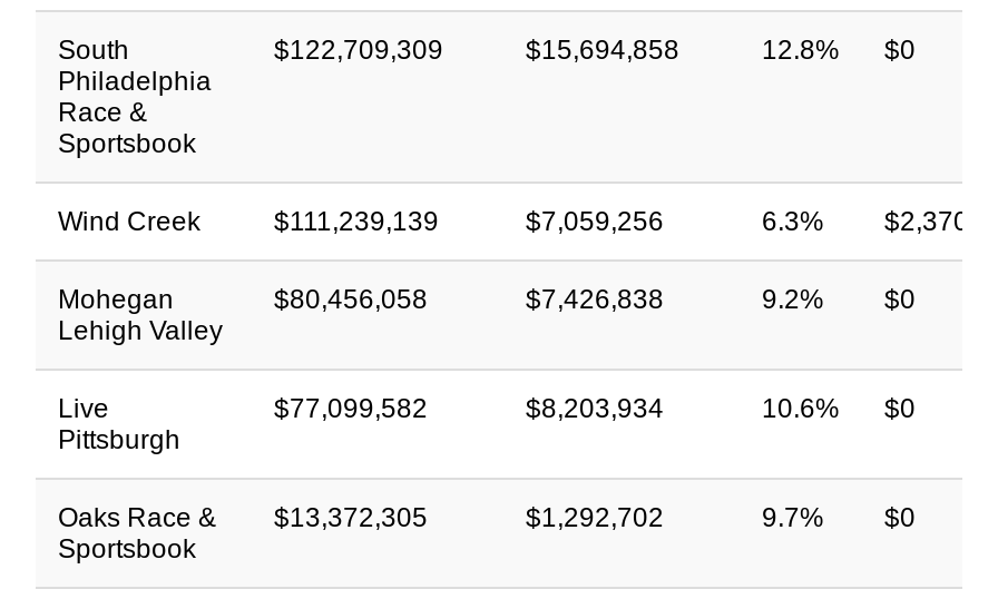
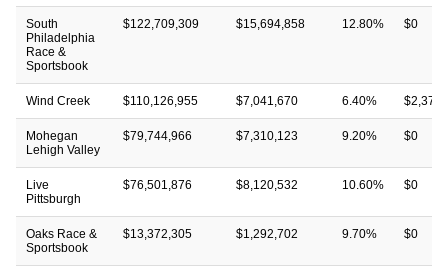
[762,35,916,66] 12.8% $0 -> [342,17,418,31] 12.80% $0
[274,206,439,237] $111,239,139 -> [123,94,198,108] $110,126,955
[526,206,664,237] $7,059,256 -> [236,94,298,108] $7,041,670
[762,206,824,237] 6.3% -> [342,94,377,108] 6.40%
[274,284,428,315] $80,456,058 -> [123,129,192,143] $79,744,966
[526,284,664,315] $7,426,838 -> [236,129,298,143] $7,310,123
[762,284,916,315] 9.2% $0 -> [342,129,418,143] 9.20% $0
[274,393,428,424] $77,099,582 -> [123,178,192,192] $76,501,876
[526,393,664,424] $8,203,934 -> [236,178,298,192] $8,120,532
[762,393,916,424] 10.6% $0 -> [342,178,418,192] 10.60% $0
[762,502,916,533] 9.7% $0 -> [342,227,418,241] 9.70% $0

